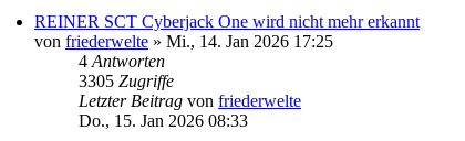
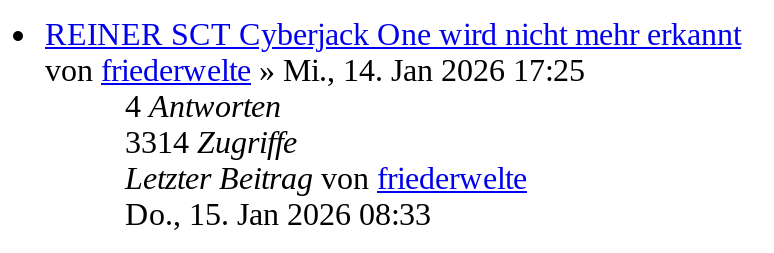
[79,71,174,90] 3305 Zugriffe -> [125,125,297,159] 3314 Zugriffe

